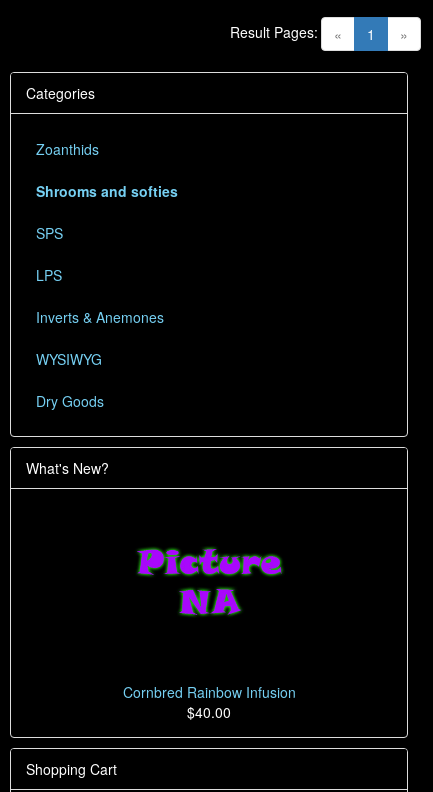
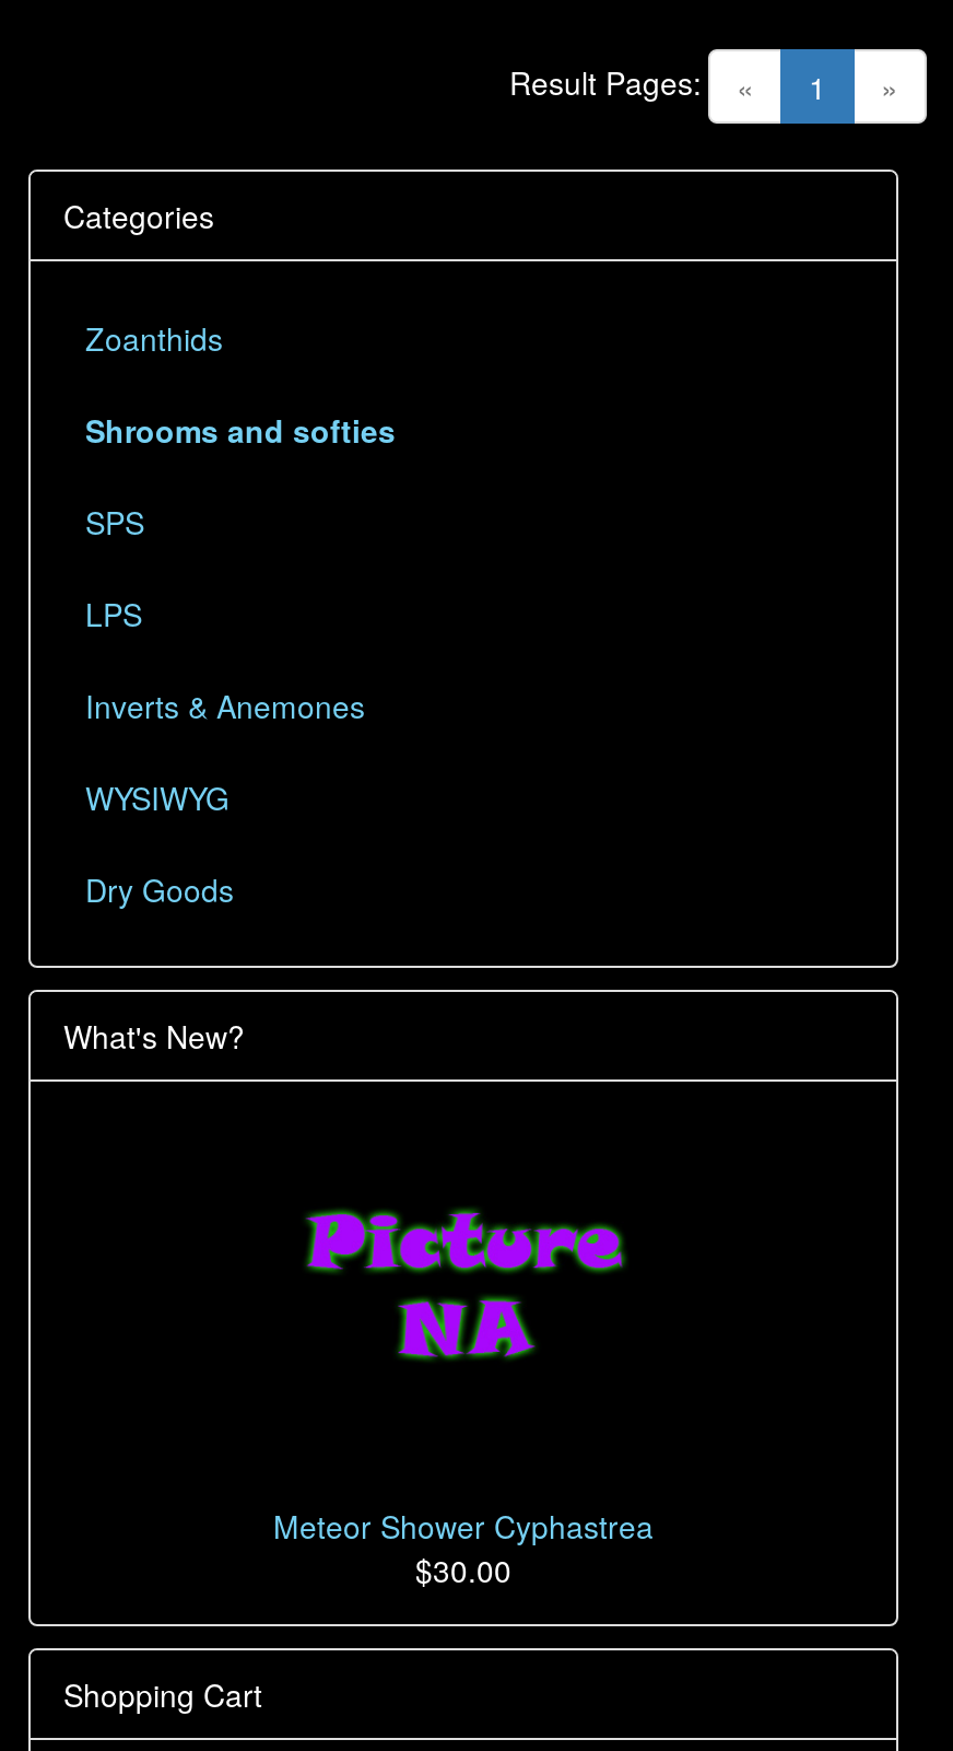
[122,682,295,722] Cornbred Rainbow Infusion | $40.00 -> [273,1503,654,1591] Meteor Shower Cyphastrea | $30.00

